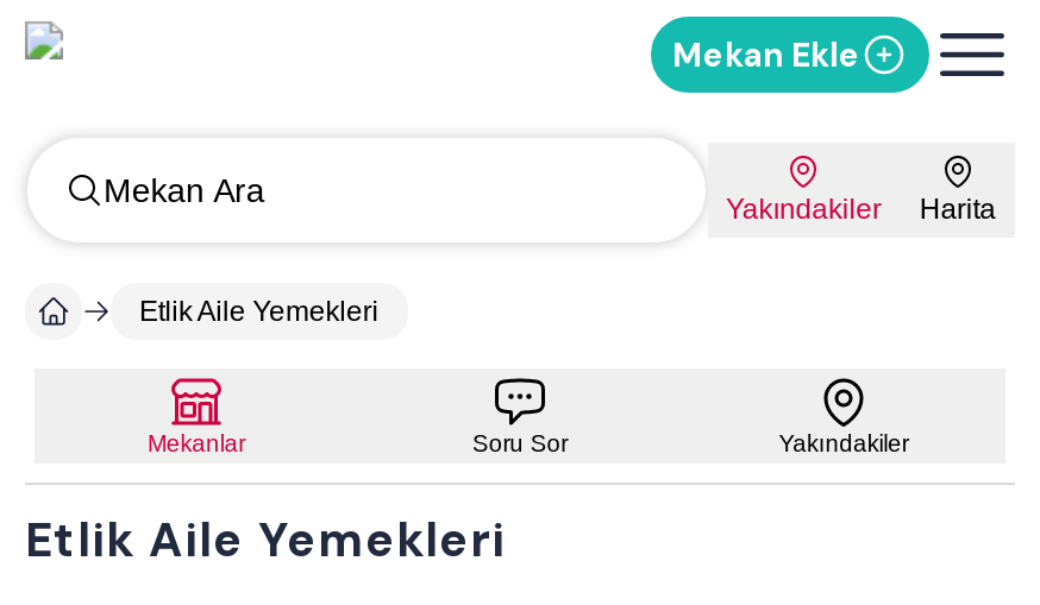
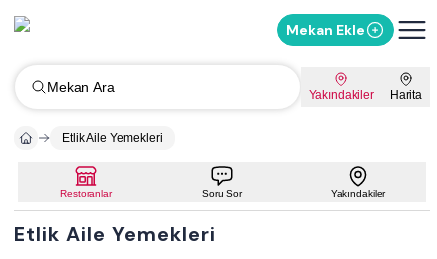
[148,430,245,456] Mekanlar -> [60,188,112,199] Restoranlar

